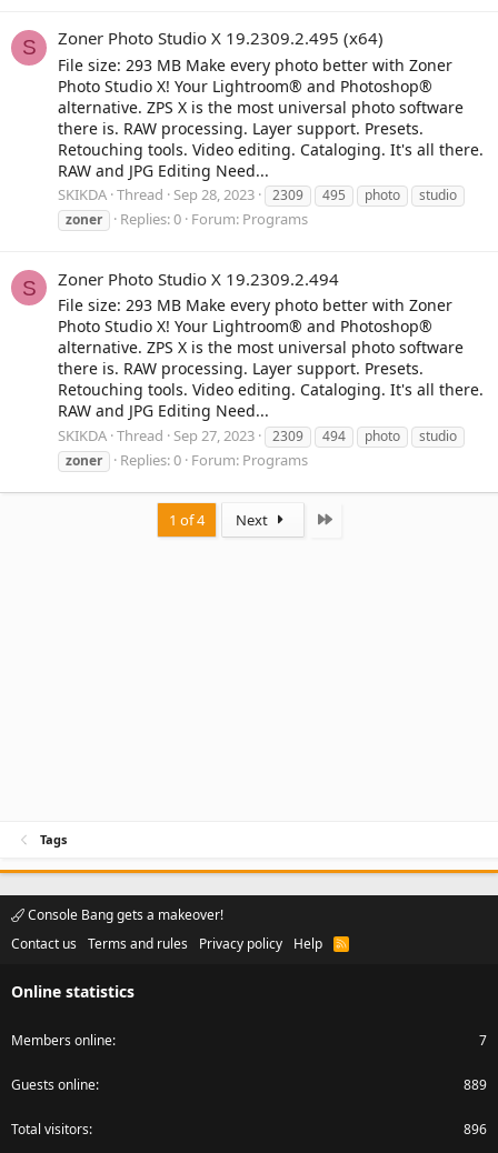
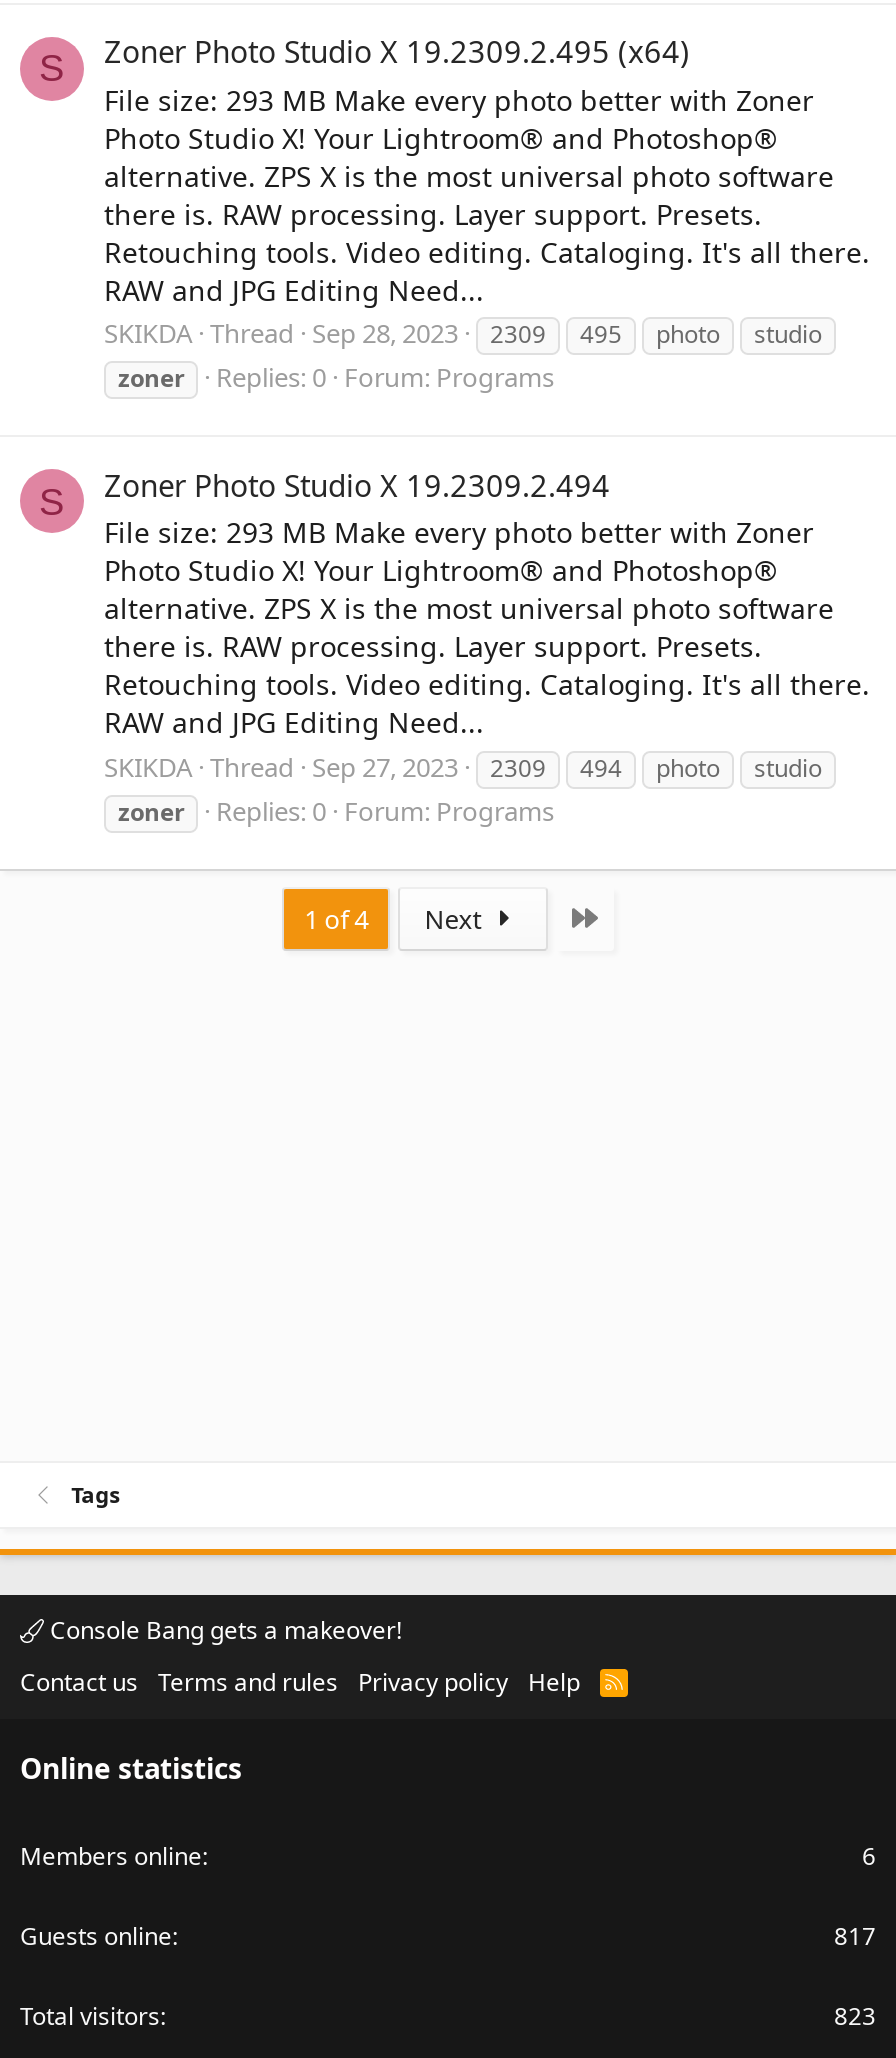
[479,1031,487,1050] 7 -> [862,1839,876,1873] 6
[464,1075,487,1094] 889 -> [834,1919,876,1953] 817
[464,1120,487,1139] 896 -> [834,1999,876,2033] 823

